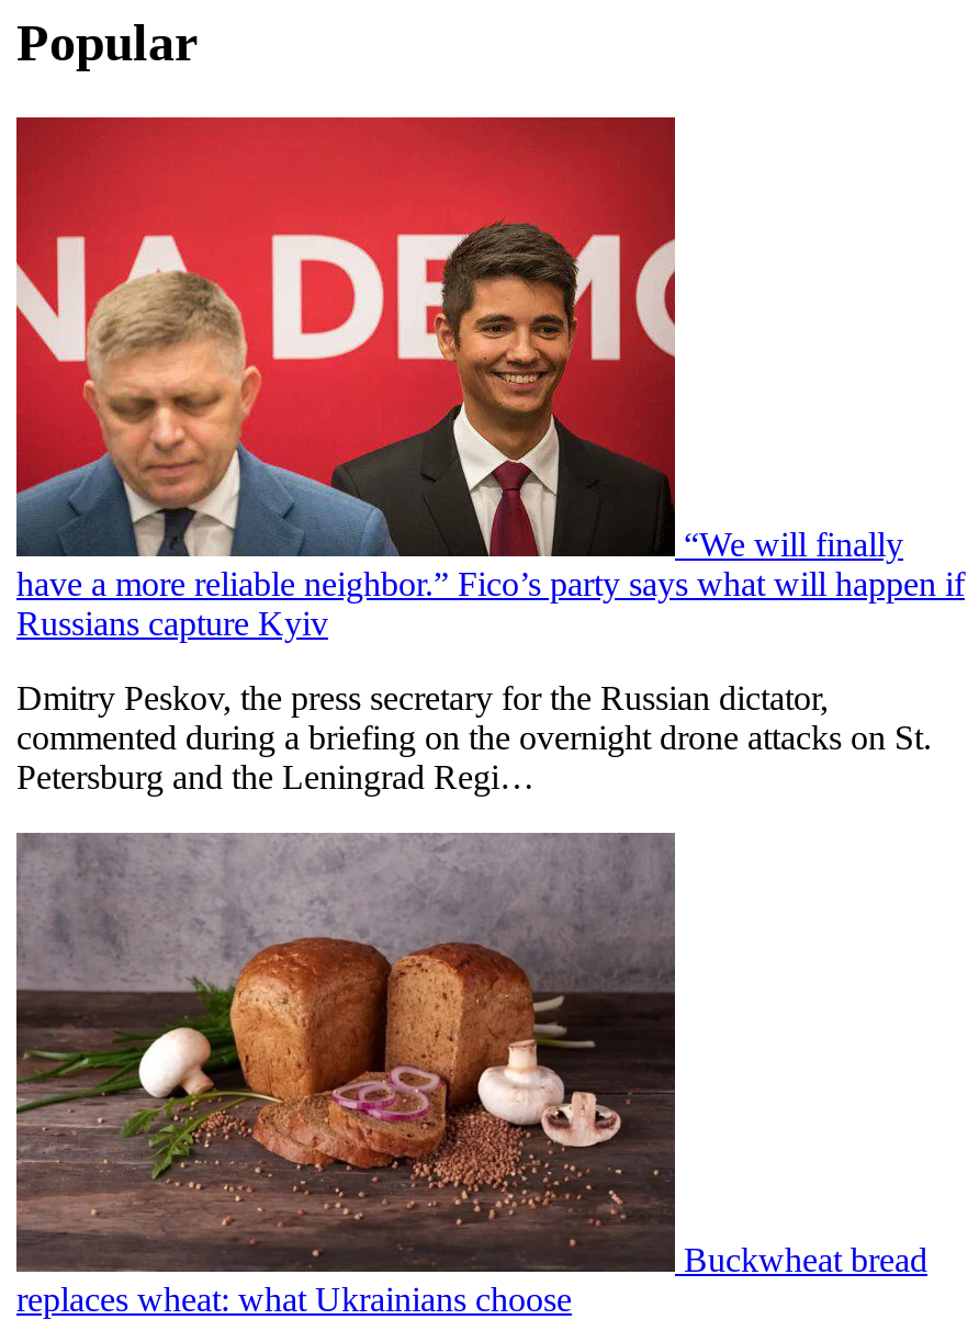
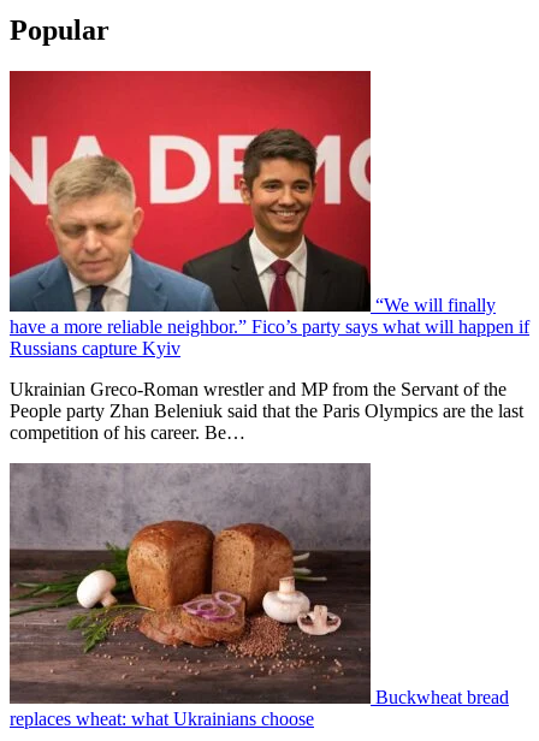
[16,679,932,796] Dmitry Peskov, the press secretary for the Russian dictator, | commented during a briefing on the overnight drone attacks on St. | Petersburg and the Leningrad Regi… -> [10,379,523,443] Ukrainian Greco-Roman wrestler and MP from the Servant of the | People party Zhan Beleniuk said that the Paris Olympics are the last | competition of his career. Be…

